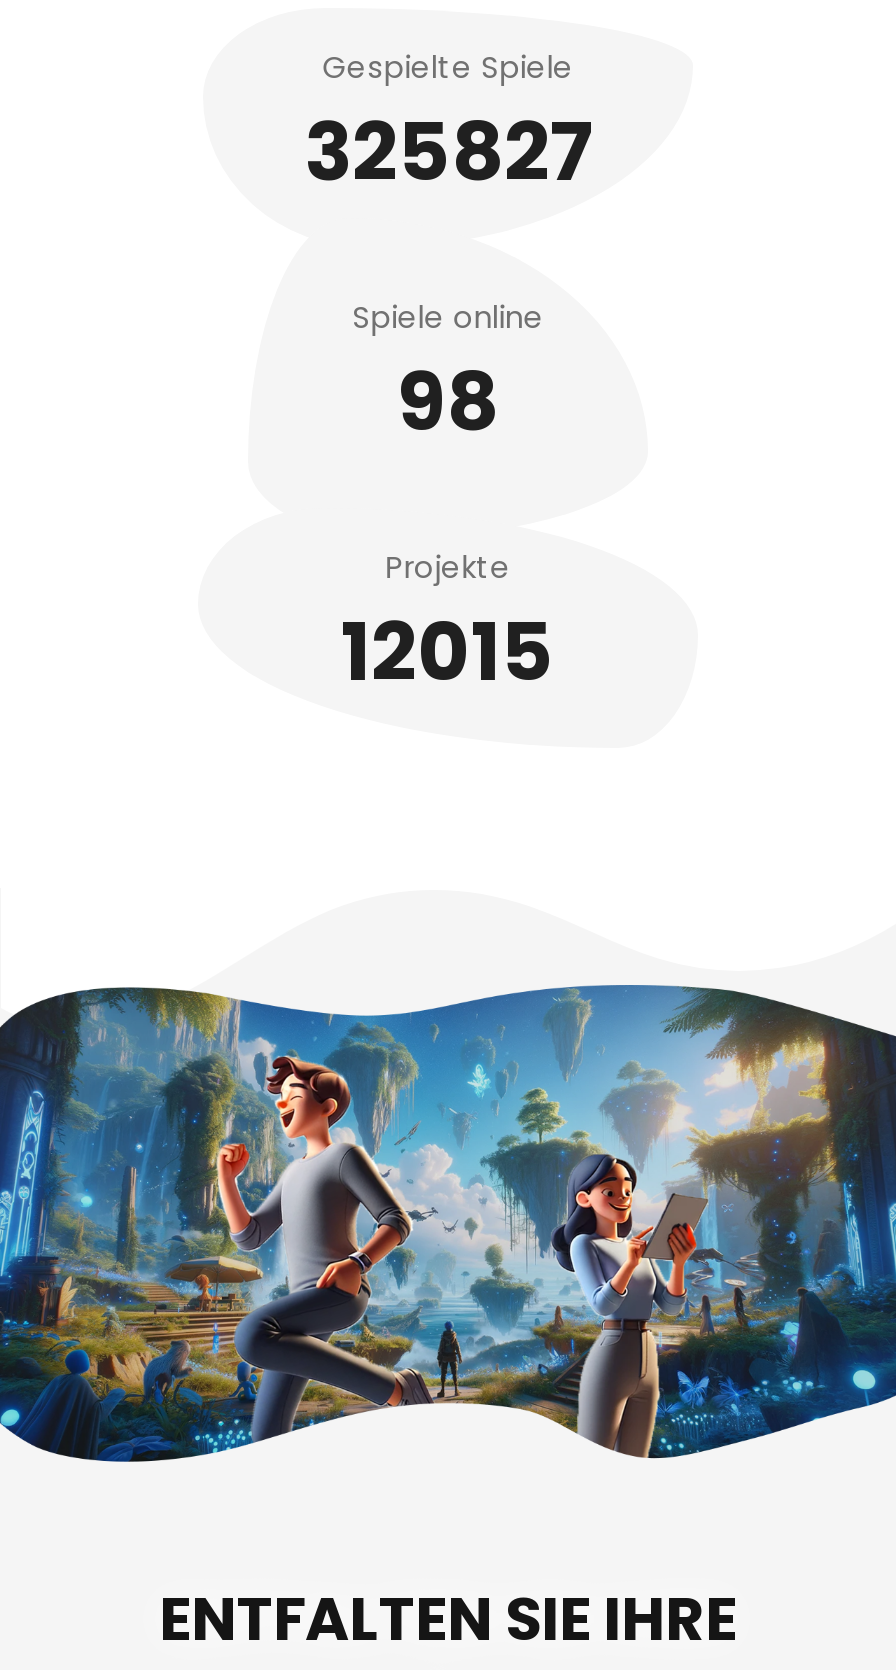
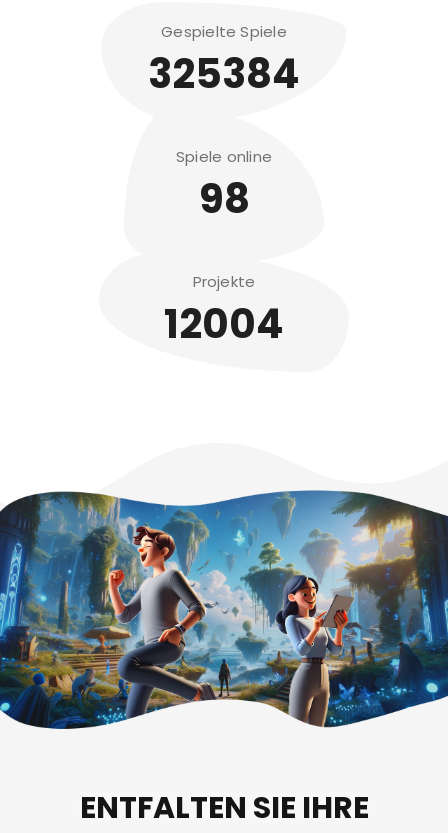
[304,96,592,208] 325827 -> [148,46,300,102] 325384
[341,596,555,708] 12015 -> [164,296,284,352] 12004

